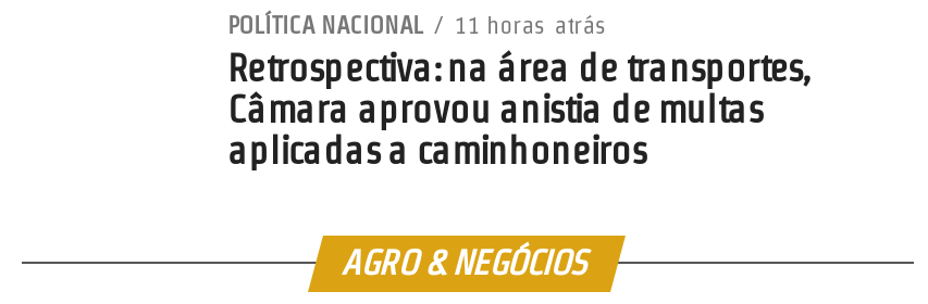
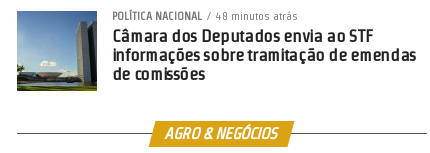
none -> [16,10,98,92] [image]
[228,12,810,171] 11 horas atrás | Retrospectiva: na área de transportes, | Câmara aprovou anistia de multas | aplicadas a caminhoneiros -> [112,10,416,83] 48 minutos atrás | Câmara dos Deputados envia ao STF | informações sobre tramitação de emendas | de comissões

